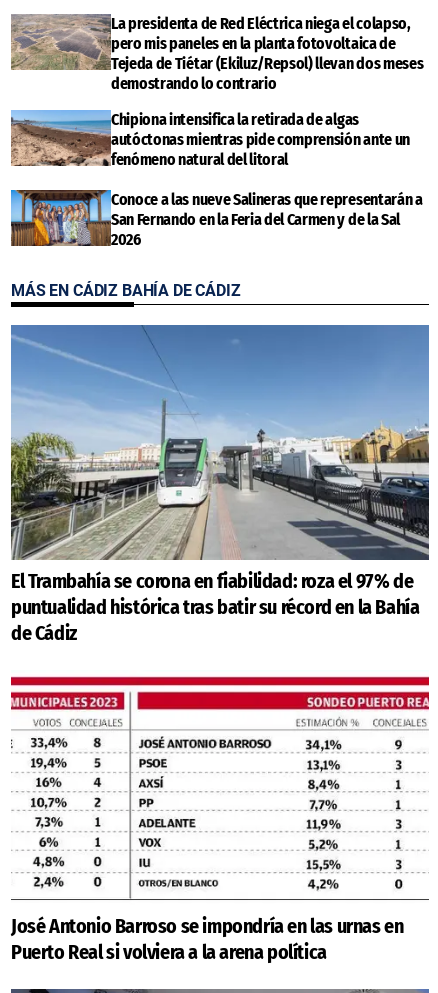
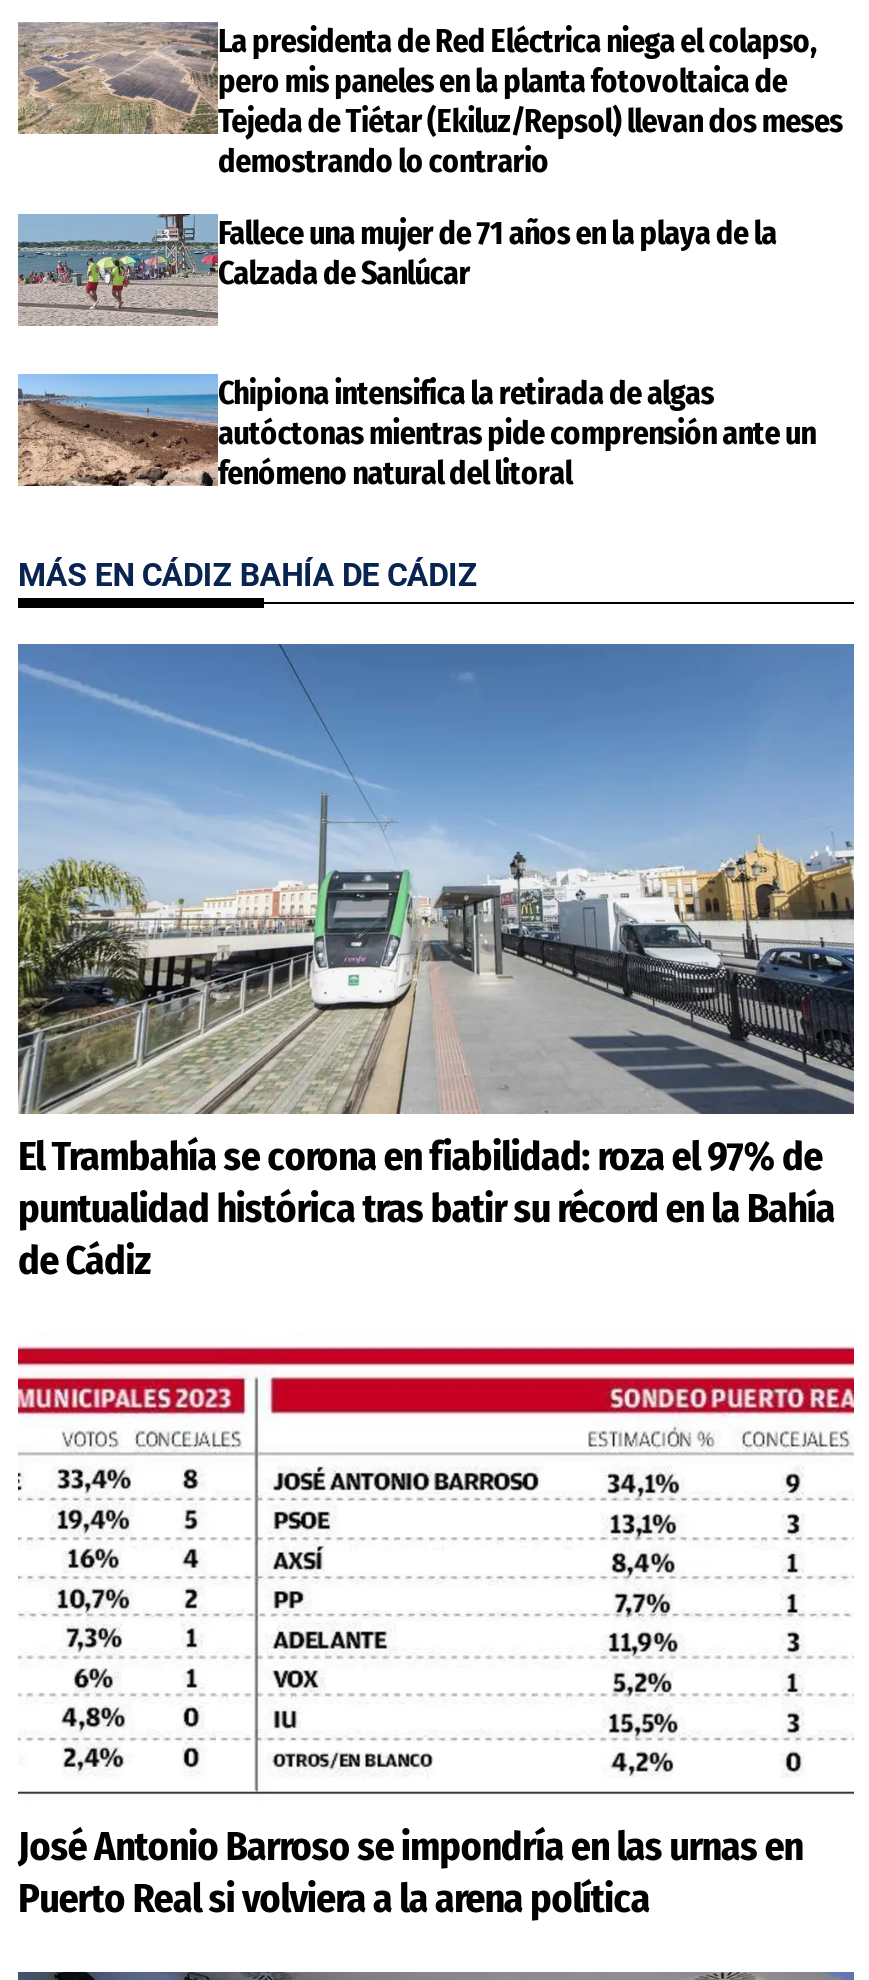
none -> [218,213,777,291] Fallece una mujer de 71 años en la playa de la | Calzada de Sanlúcar
moved [9,109,410,168] -> [14,374,816,492]: [image] | Chipiona intensifica la retirada de algas | autóctonas mientras pide comprensión ante un | fenómeno natural del litoral
[11,189,423,249] [image] | Conoce a las nueve Salineras que representarán a | San Fernando en la Feria del Carmen y de la Sal | 2026 -> none

